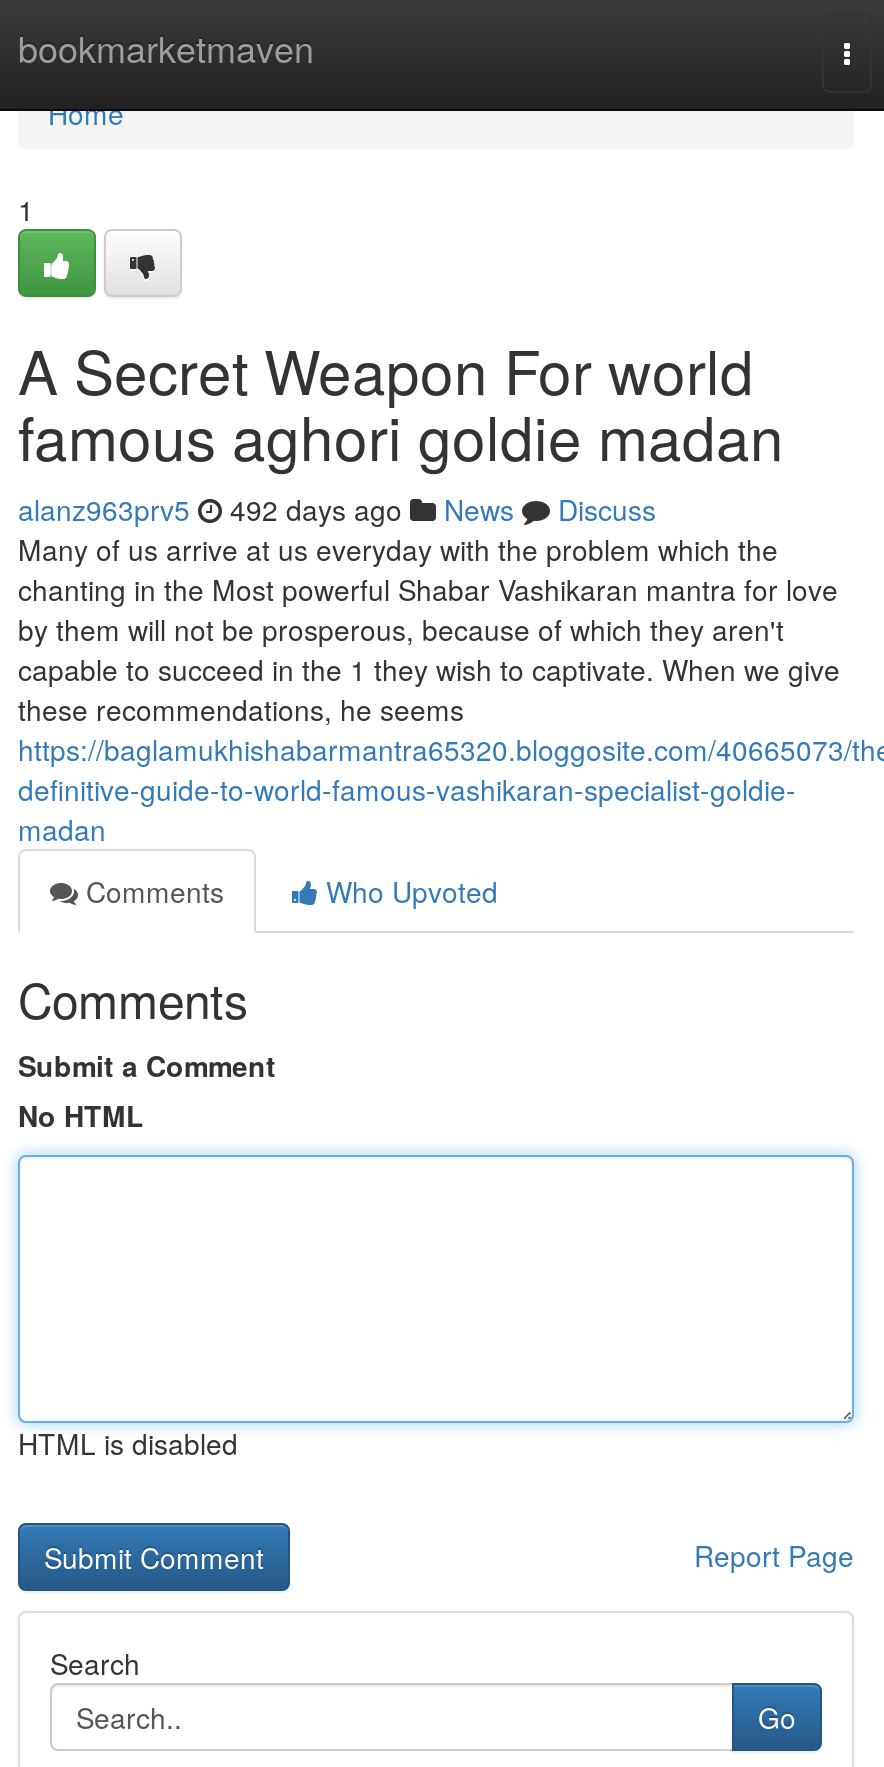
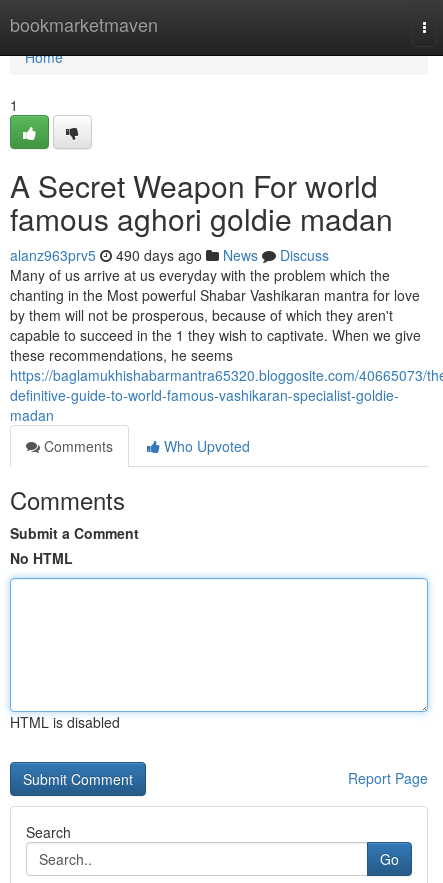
[18,489,656,529] alanz963prv5 492 days ago News Discuss -> [10,245,329,265] alanz963prv5 490 days ago News Discuss

